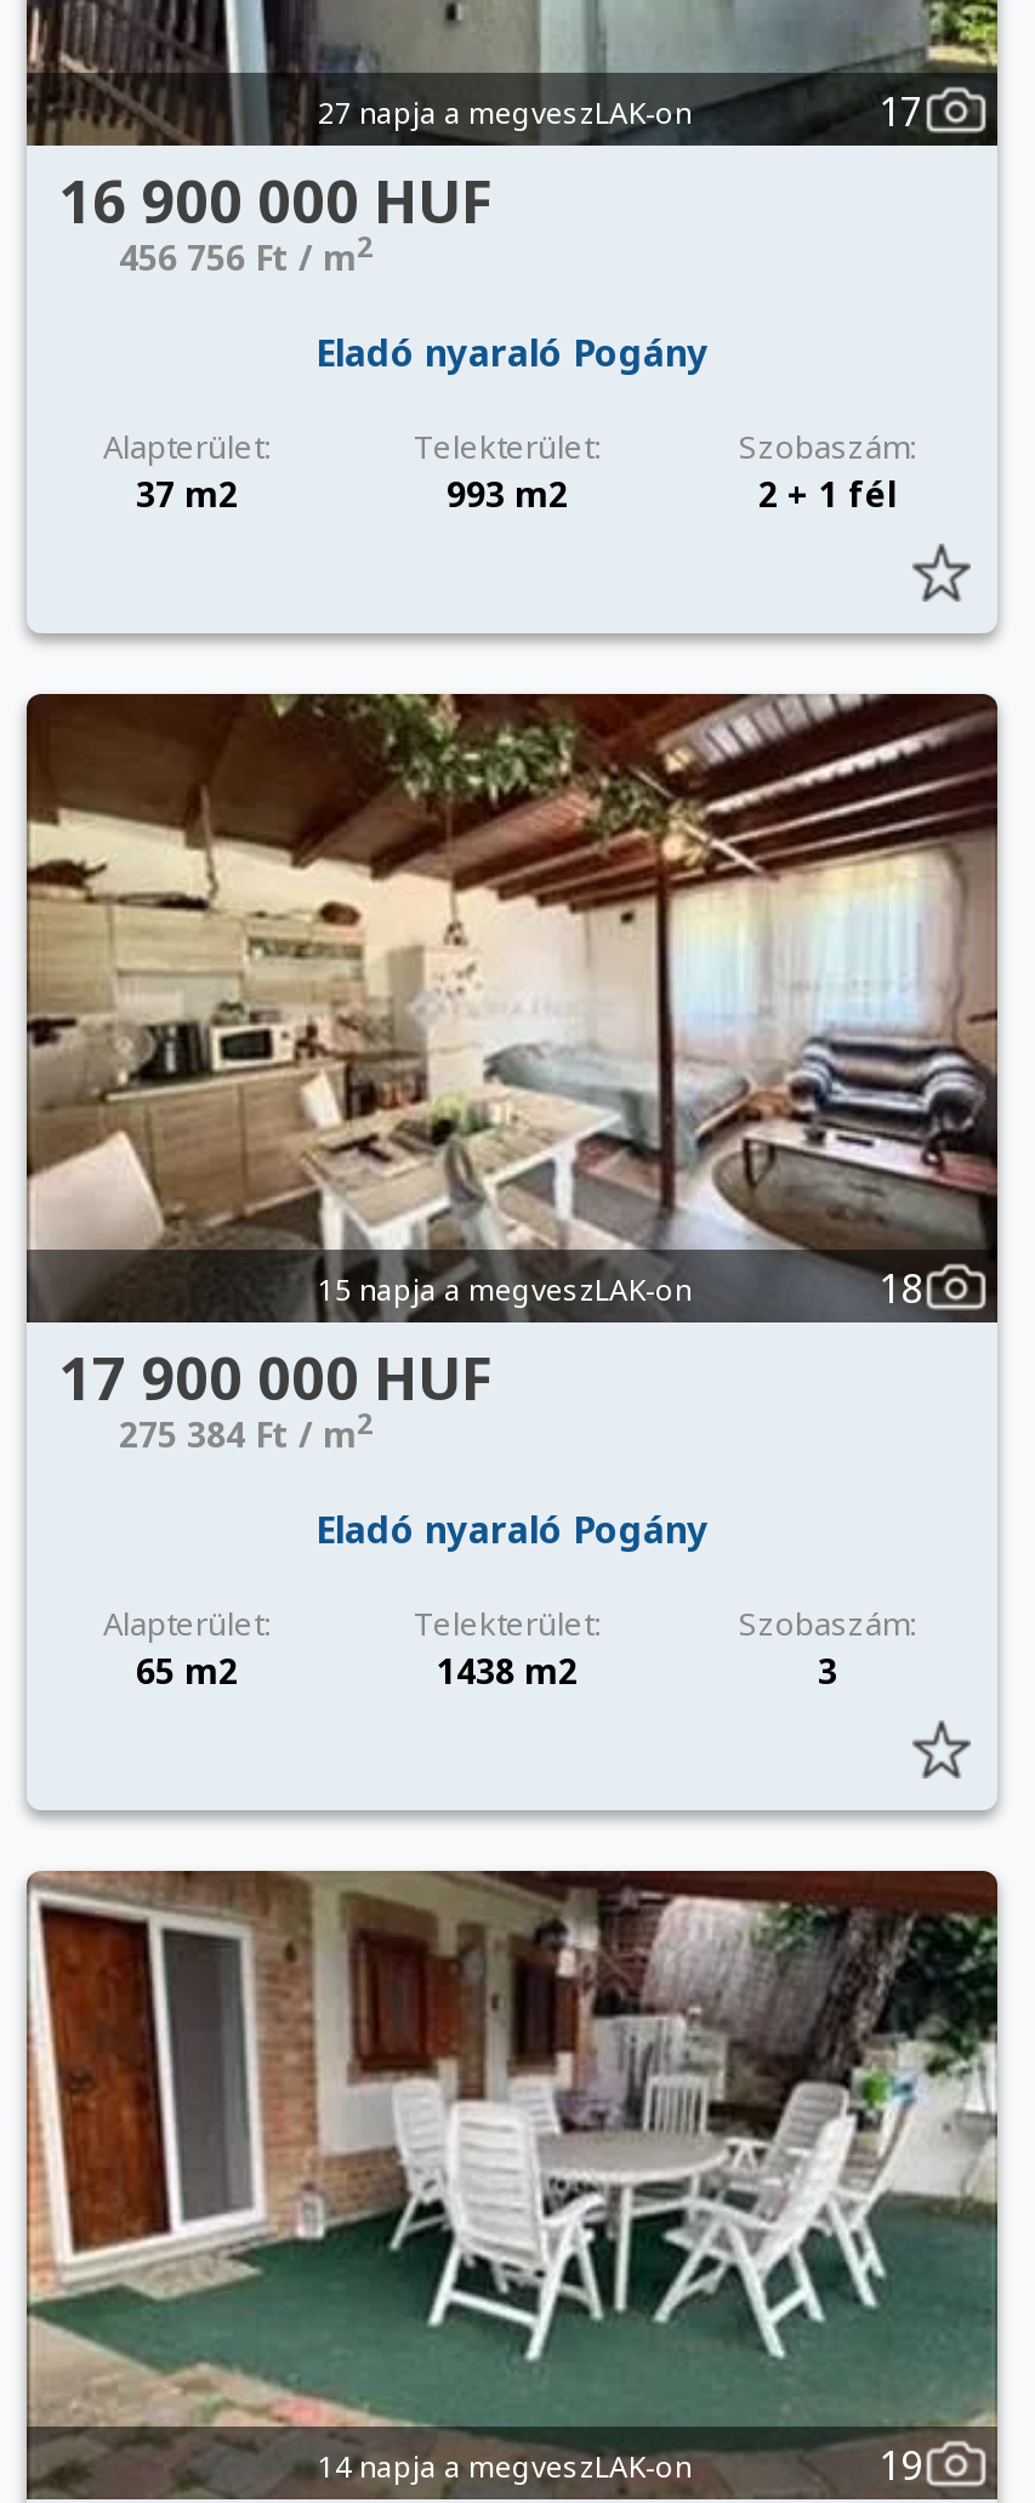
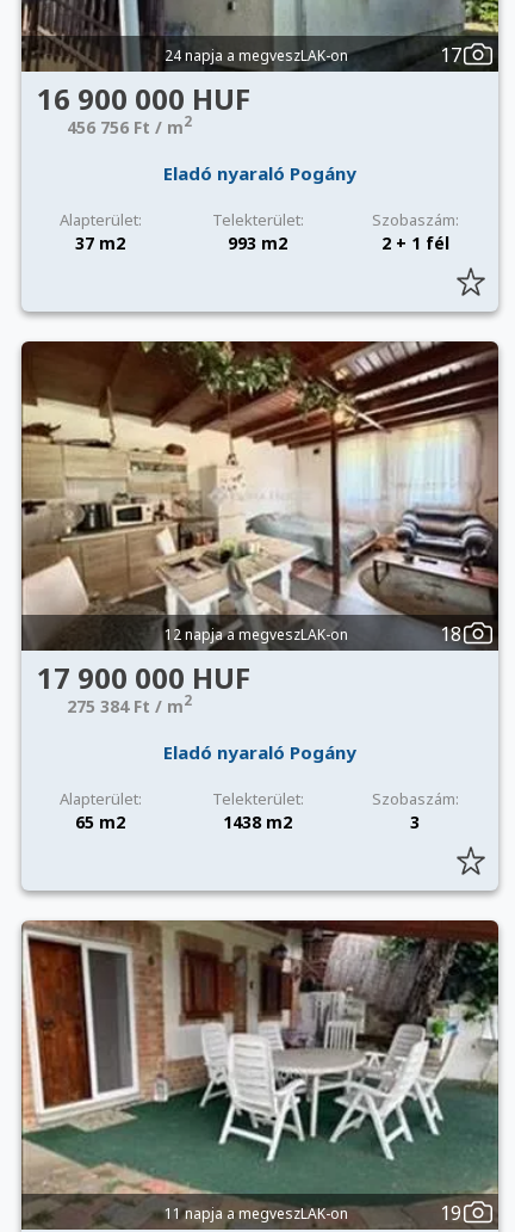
[318,92,692,133] 27 napja a megveszLAK-on -> [165,45,348,65] 24 napja a megveszLAK-on
[318,1269,692,1310] 15 napja a megveszLAK-on -> [165,624,348,644] 12 napja a megveszLAK-on
[318,2445,692,2487] 14 napja a megveszLAK-on -> [165,1203,348,1223] 11 napja a megveszLAK-on

